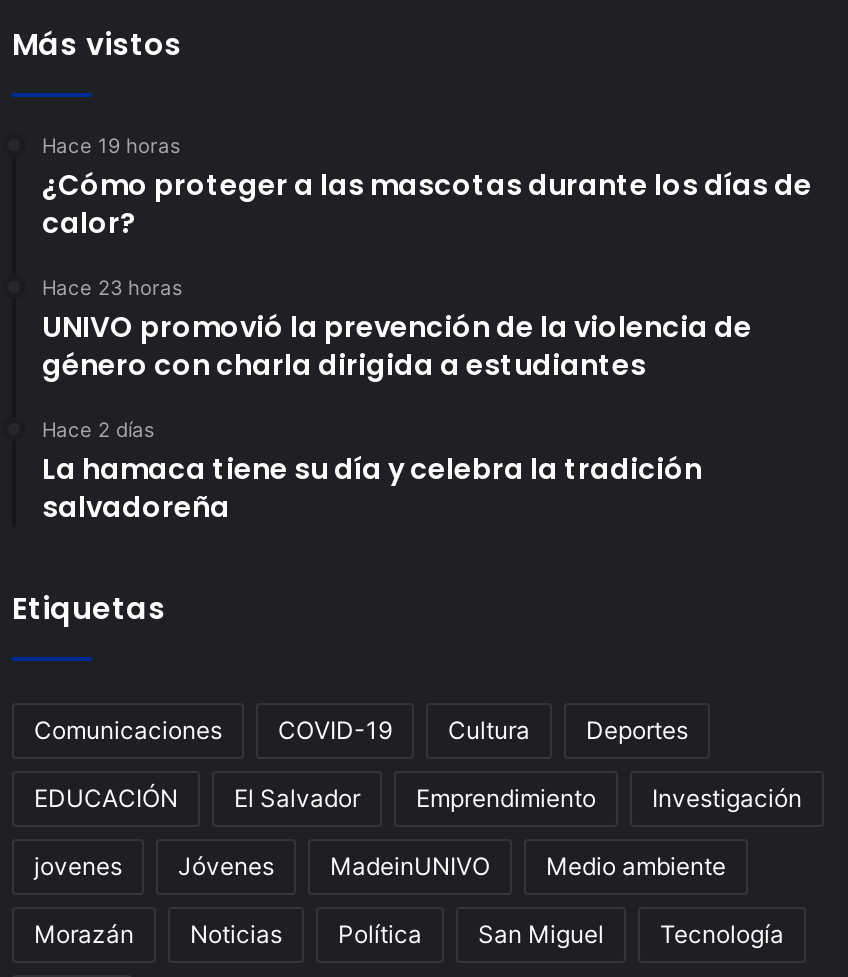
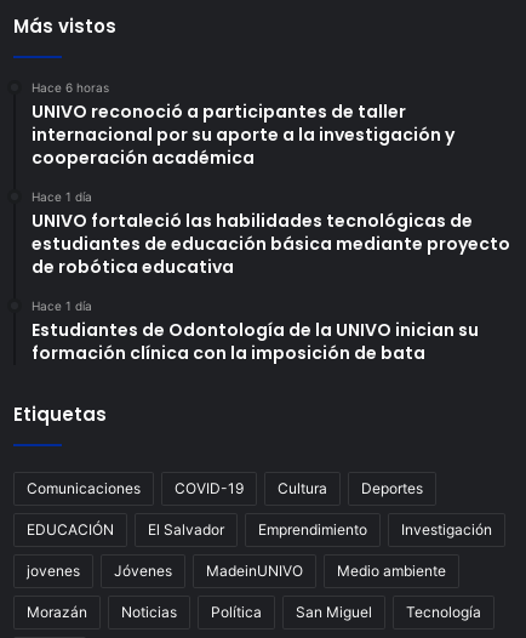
[42,134,812,244] Hace 19 horas | ¿Cómo proteger a las mascotas durante los días de | calor? -> [32,81,454,170] Hace 6 horas | UNIVO reconoció a participantes de taller | internacional por su aporte a la investigación y | cooperación académica
[42,276,752,386] Hace 23 horas | UNIVO promovió la prevención de la violencia de | género con charla dirigida a estudiantes -> [32,190,510,279] Hace 1 día | UNIVO fortaleció las habilidades tecnológicas de | estudiantes de educación básica mediante proyecto | de robótica educativa
[42,418,702,528] Hace 2 días | La hamaca tiene su día y celebra la tradición | salvadoreña -> [32,299,479,366] Hace 1 día | Estudiantes de Odontología de la UNIVO inician su | formación clínica con la imposición de bata

